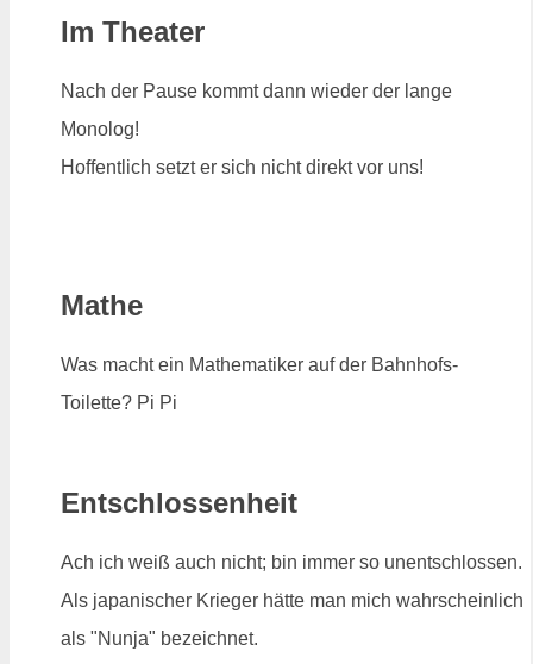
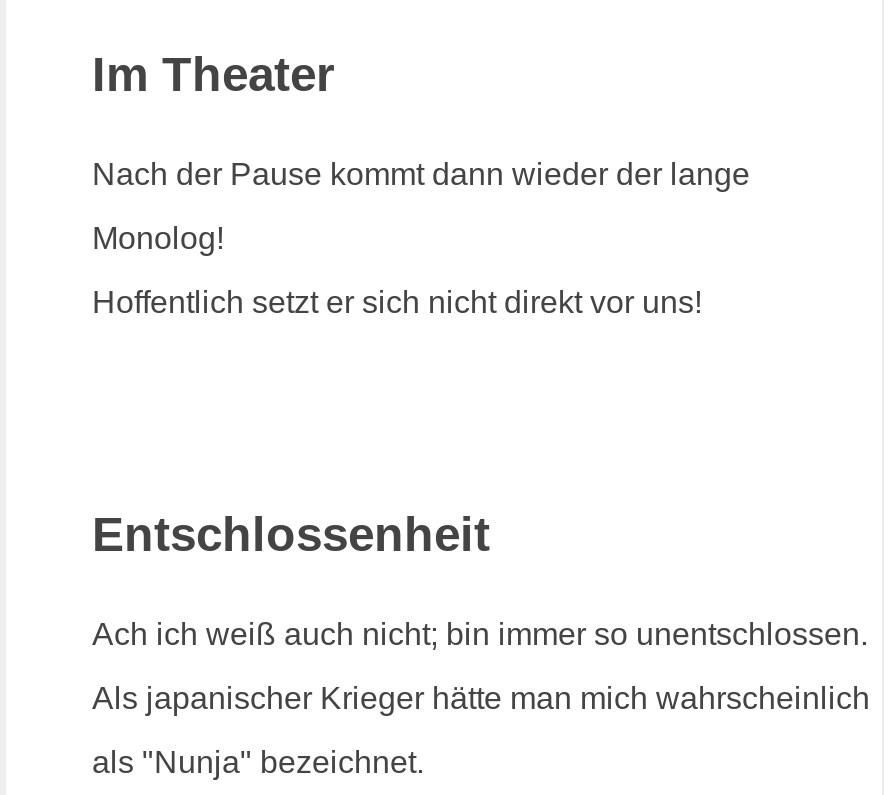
[61,289,458,413] Mathe | Was macht ein Mathematiker auf der Bahnhofs- | Toilette? Pi Pi -> none

